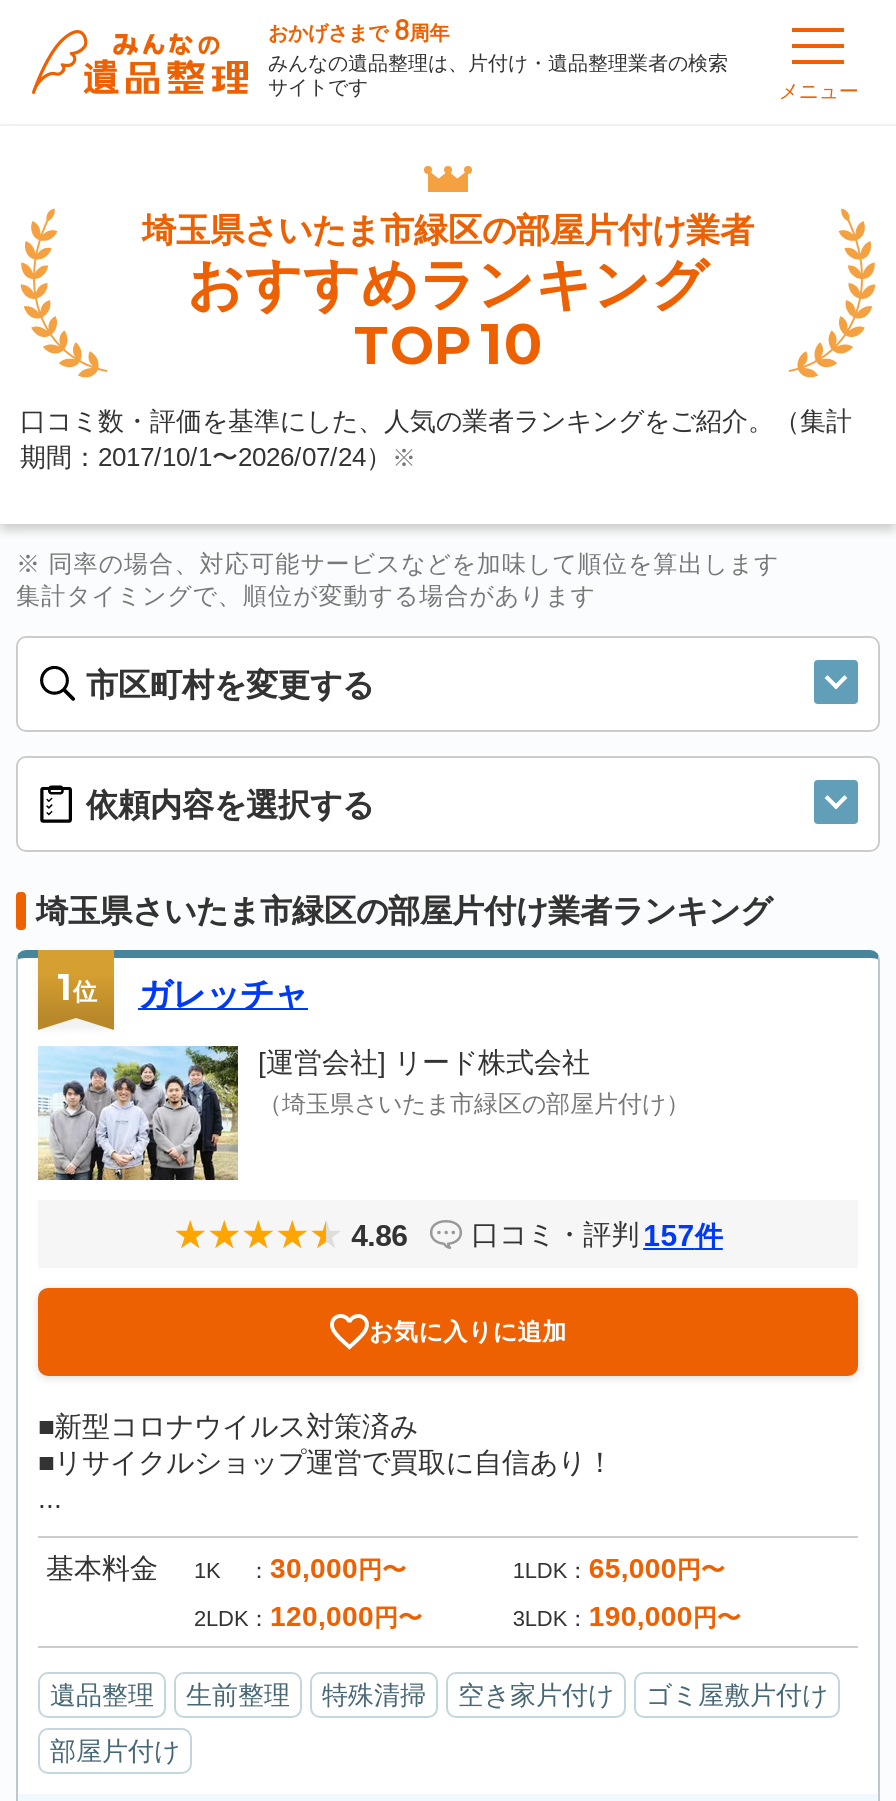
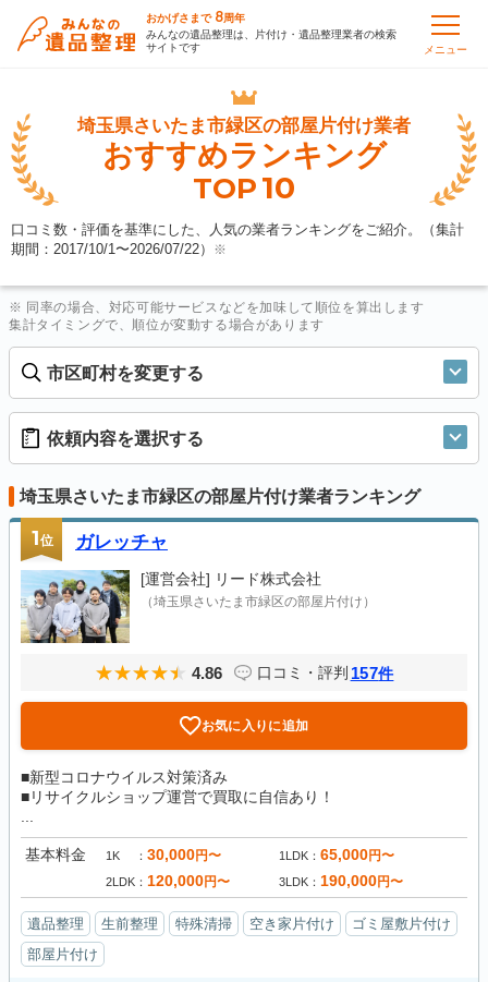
[20,442,416,472] 期間：2017/10/1〜2026/07/24）※ -> [11,241,227,257] 期間：2017/10/1〜2026/07/22）※

